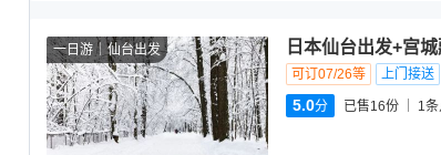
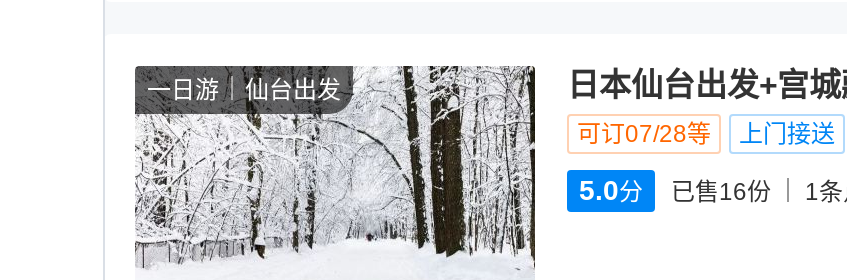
[291,66,434,82] 可订07/26等 上门接送 -> [577,120,835,148] 可订07/28等 上门接送

